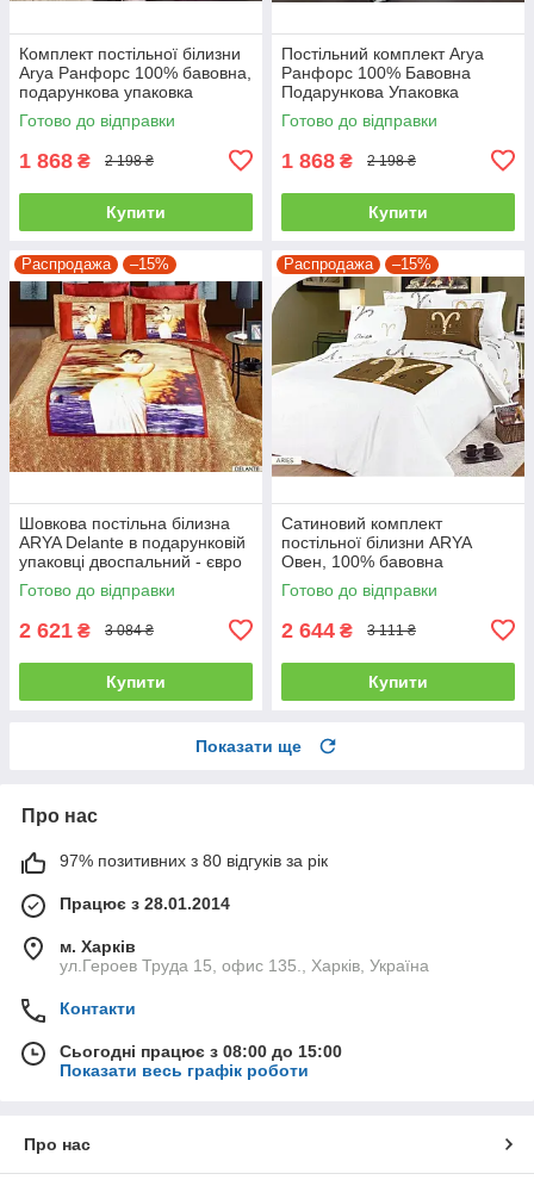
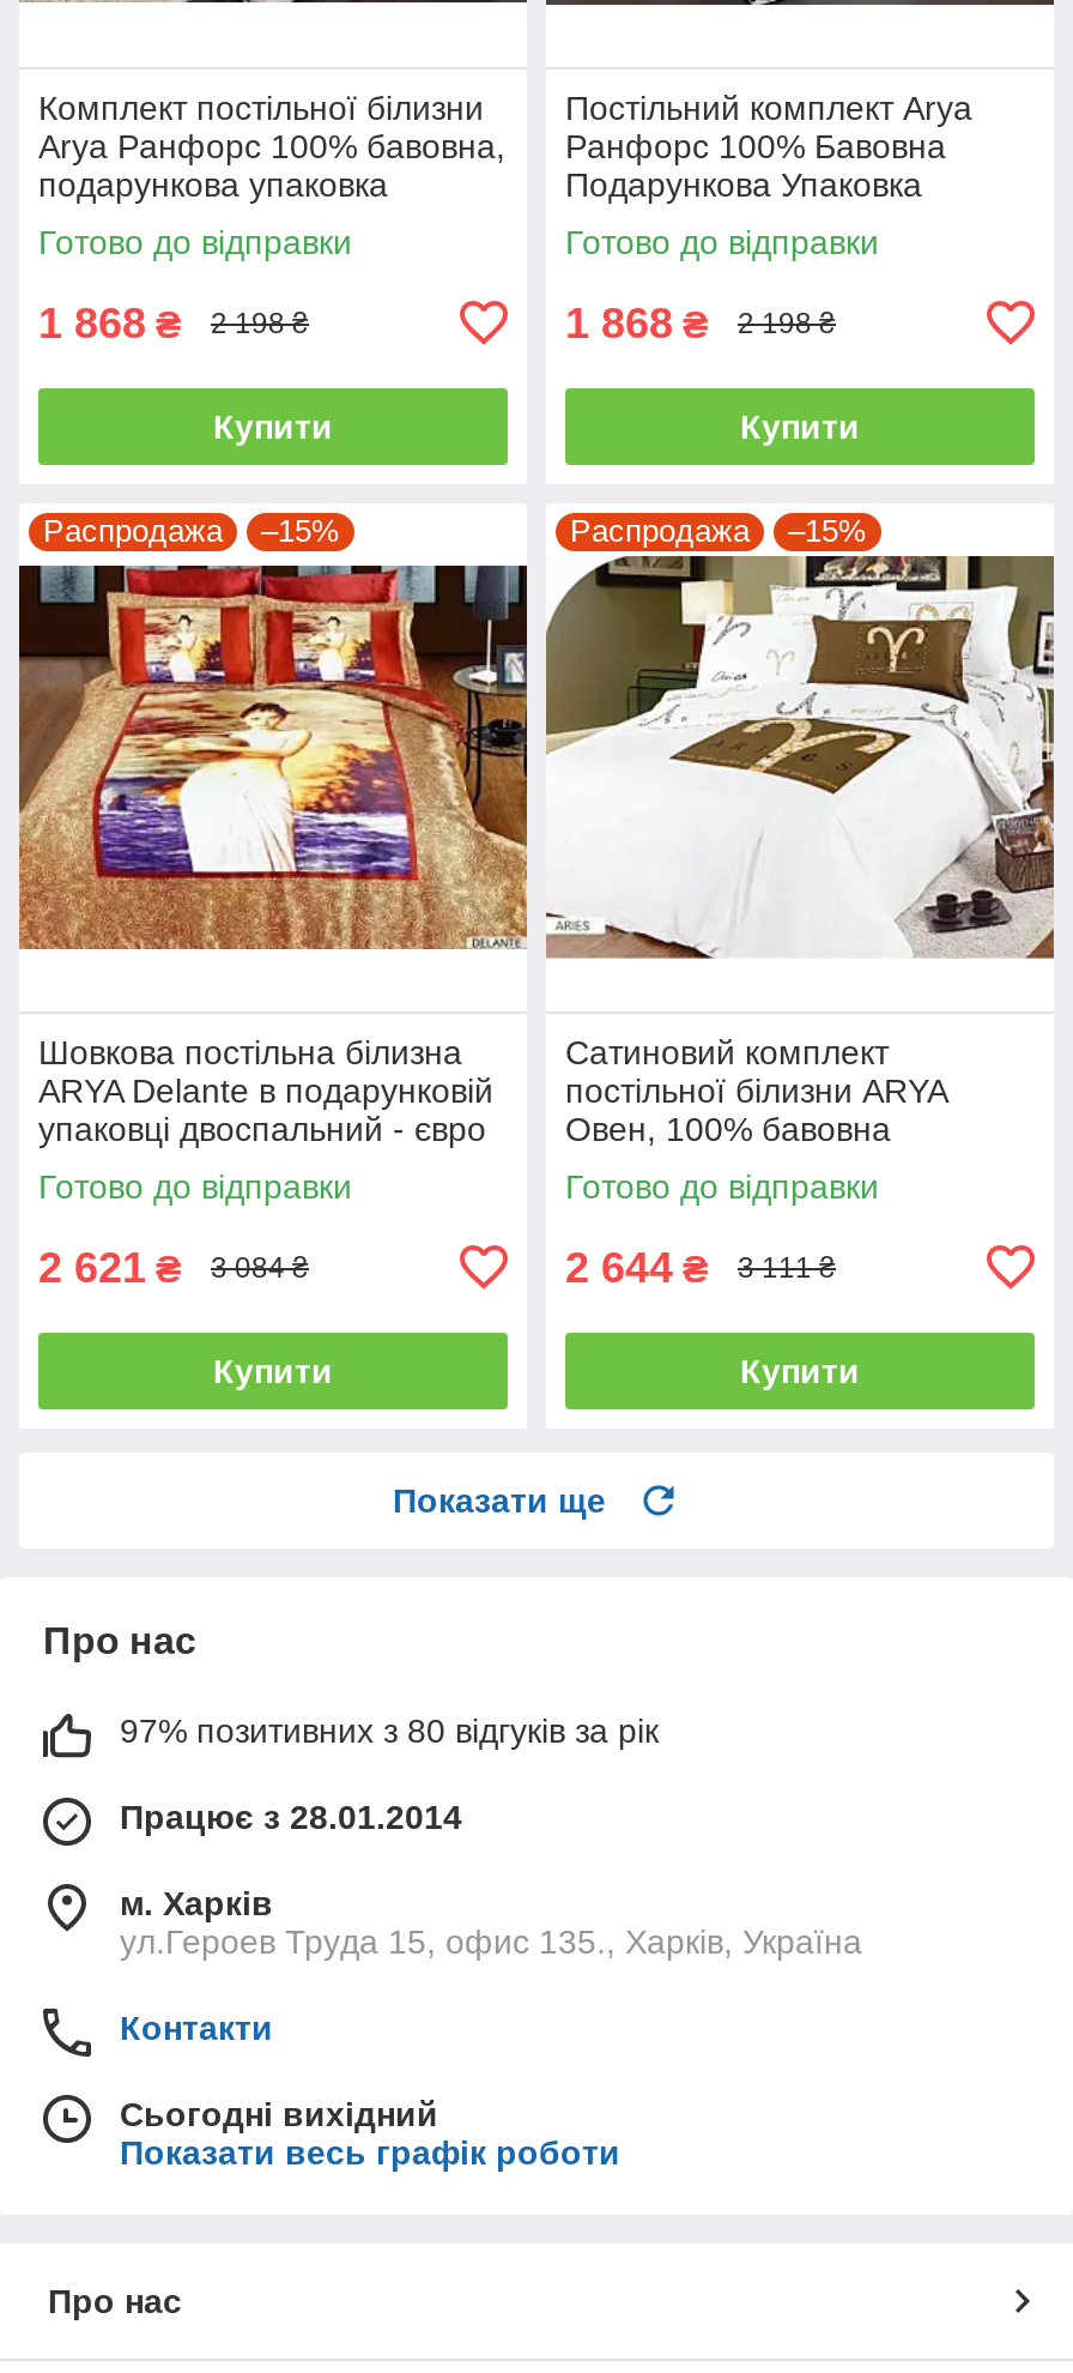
[60,1041,342,1061] Сьогодні працює з 08:00 до 15:00 -> [120,2094,438,2133] Сьогодні вихідний

